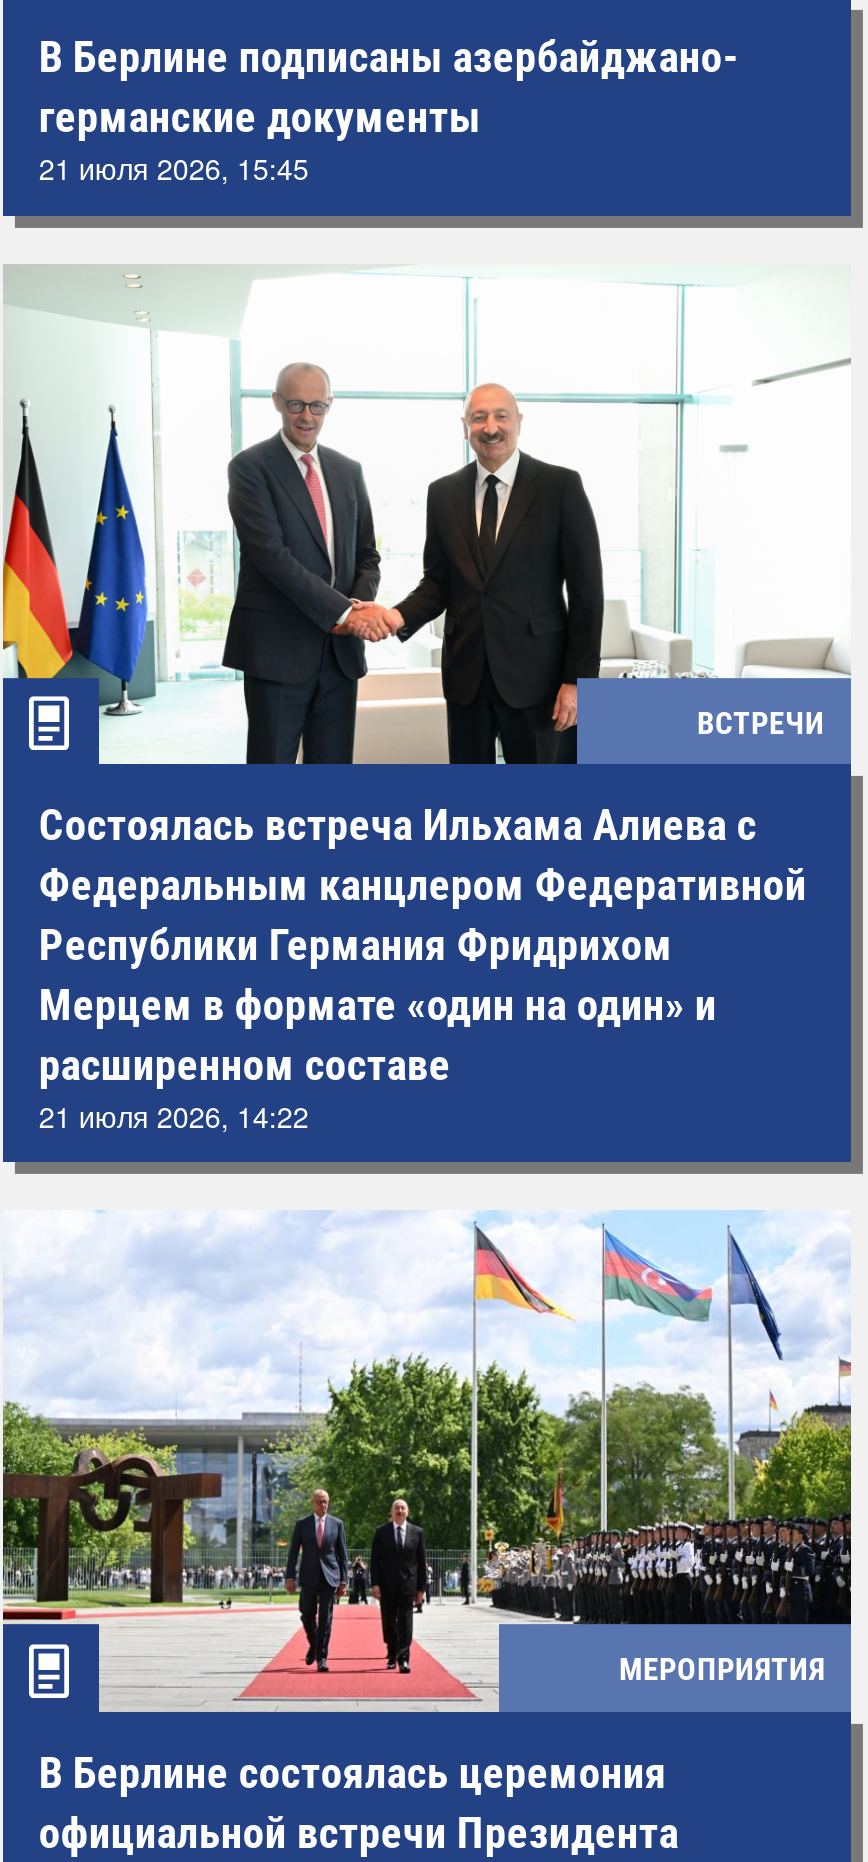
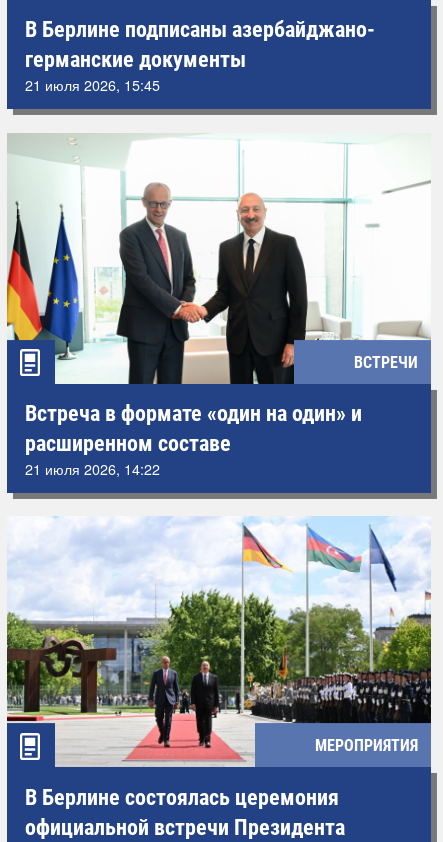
[39,800,807,1030] Состоялась встреча Ильхама Алиева с | Федеральным канцлером Федеративной | Республики Германия Фридрихом | Мерцем в формате «один на один» и -> [25,401,362,426] Встреча в формате «один на один» и

